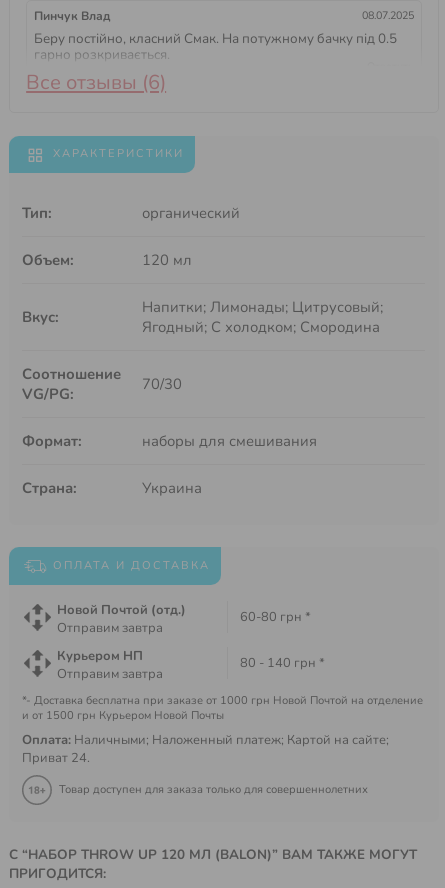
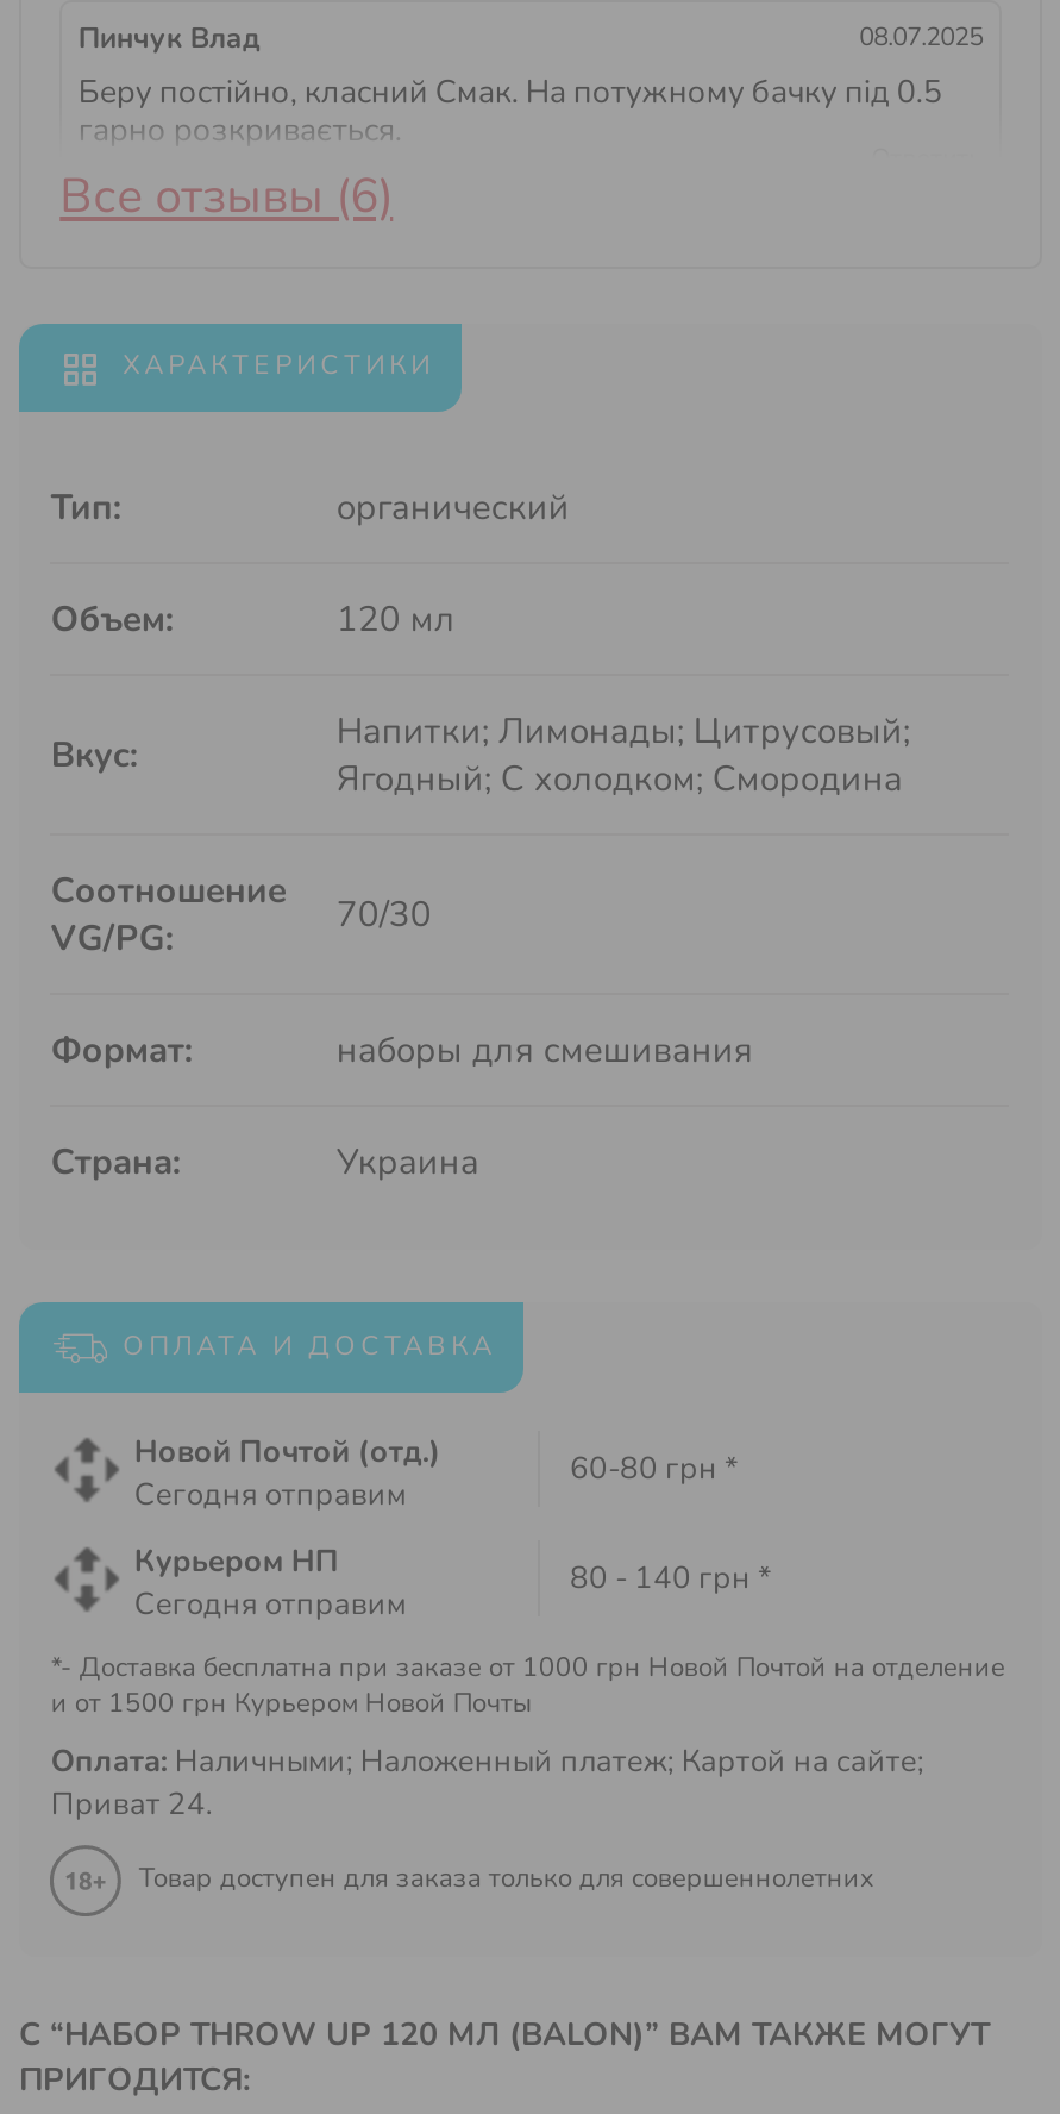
[57,619,163,637] Отправим завтра -> [134,1475,405,1517] Сегодня отправим
[57,664,163,682] Отправим завтра -> [134,1582,405,1625] Сегодня отправим

